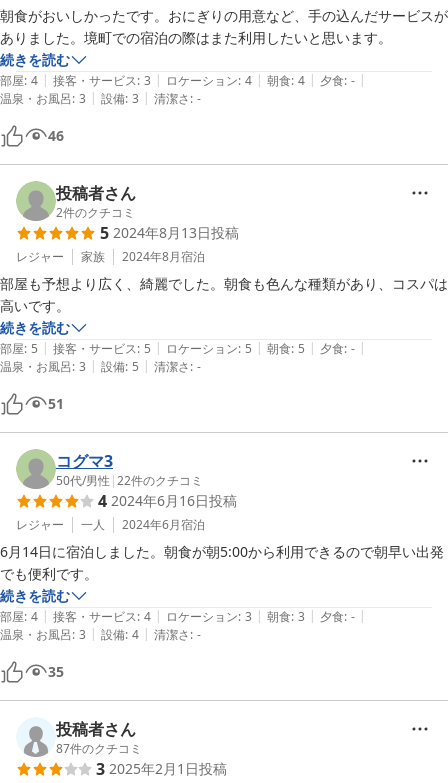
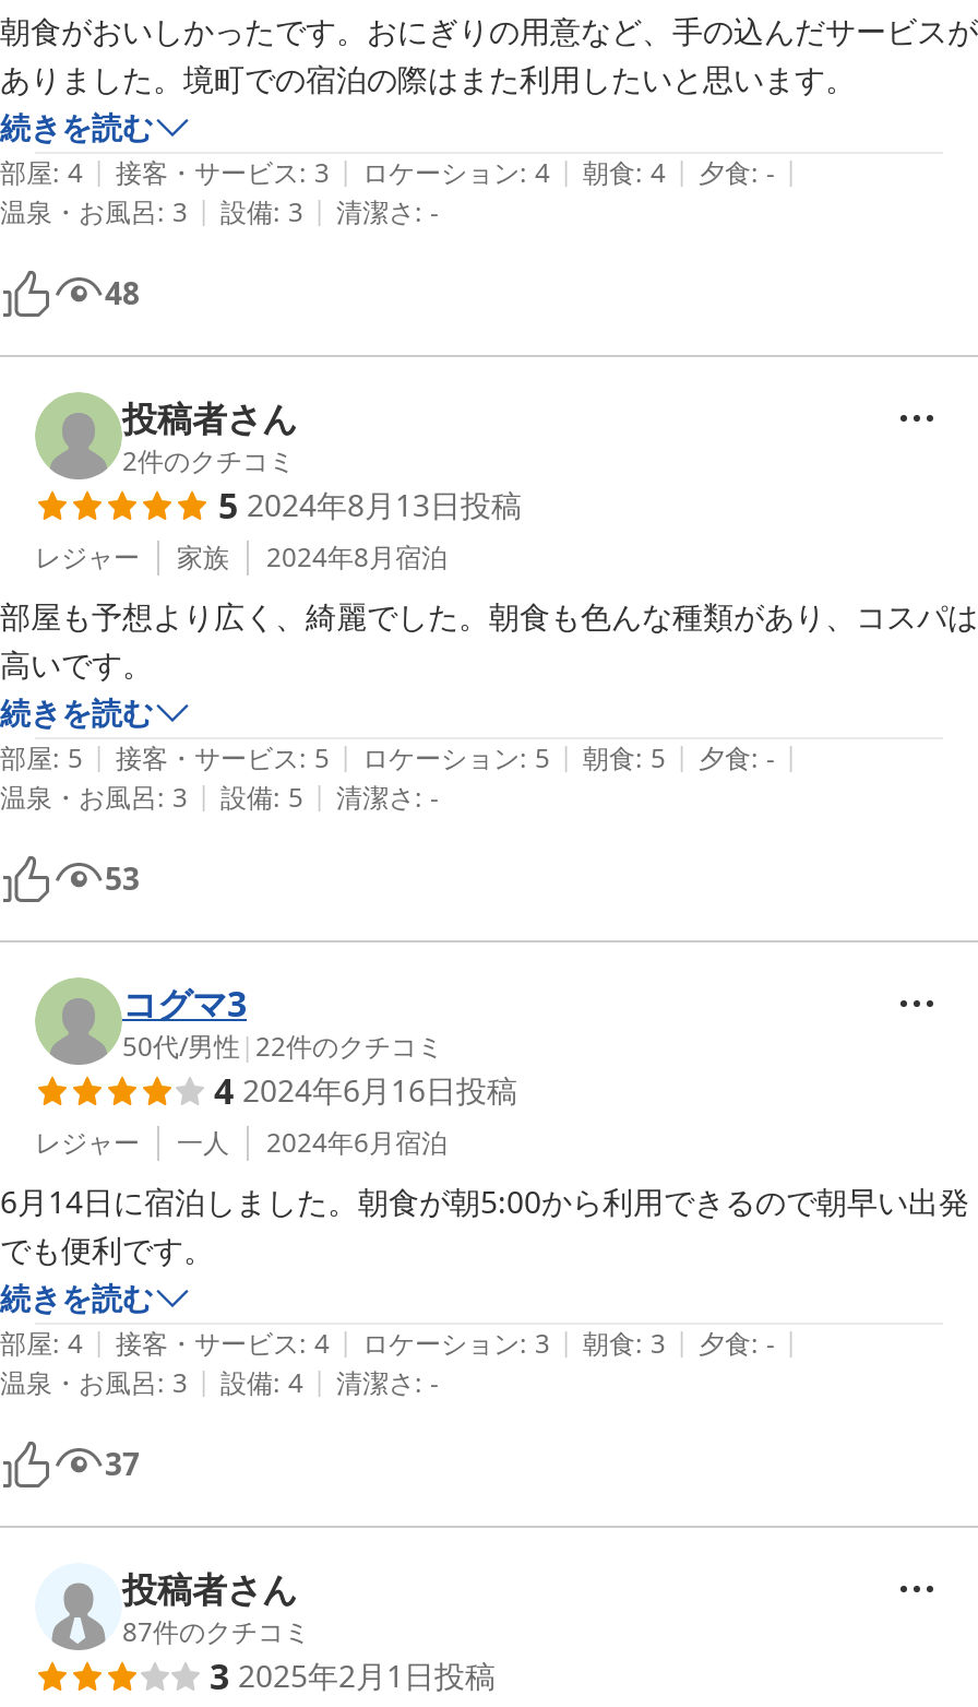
[48,126,64,145] 46 -> [105,272,140,313] 48
[48,394,64,413] 51 -> [105,857,140,899] 53
[48,662,64,681] 35 -> [105,1443,140,1484] 37

